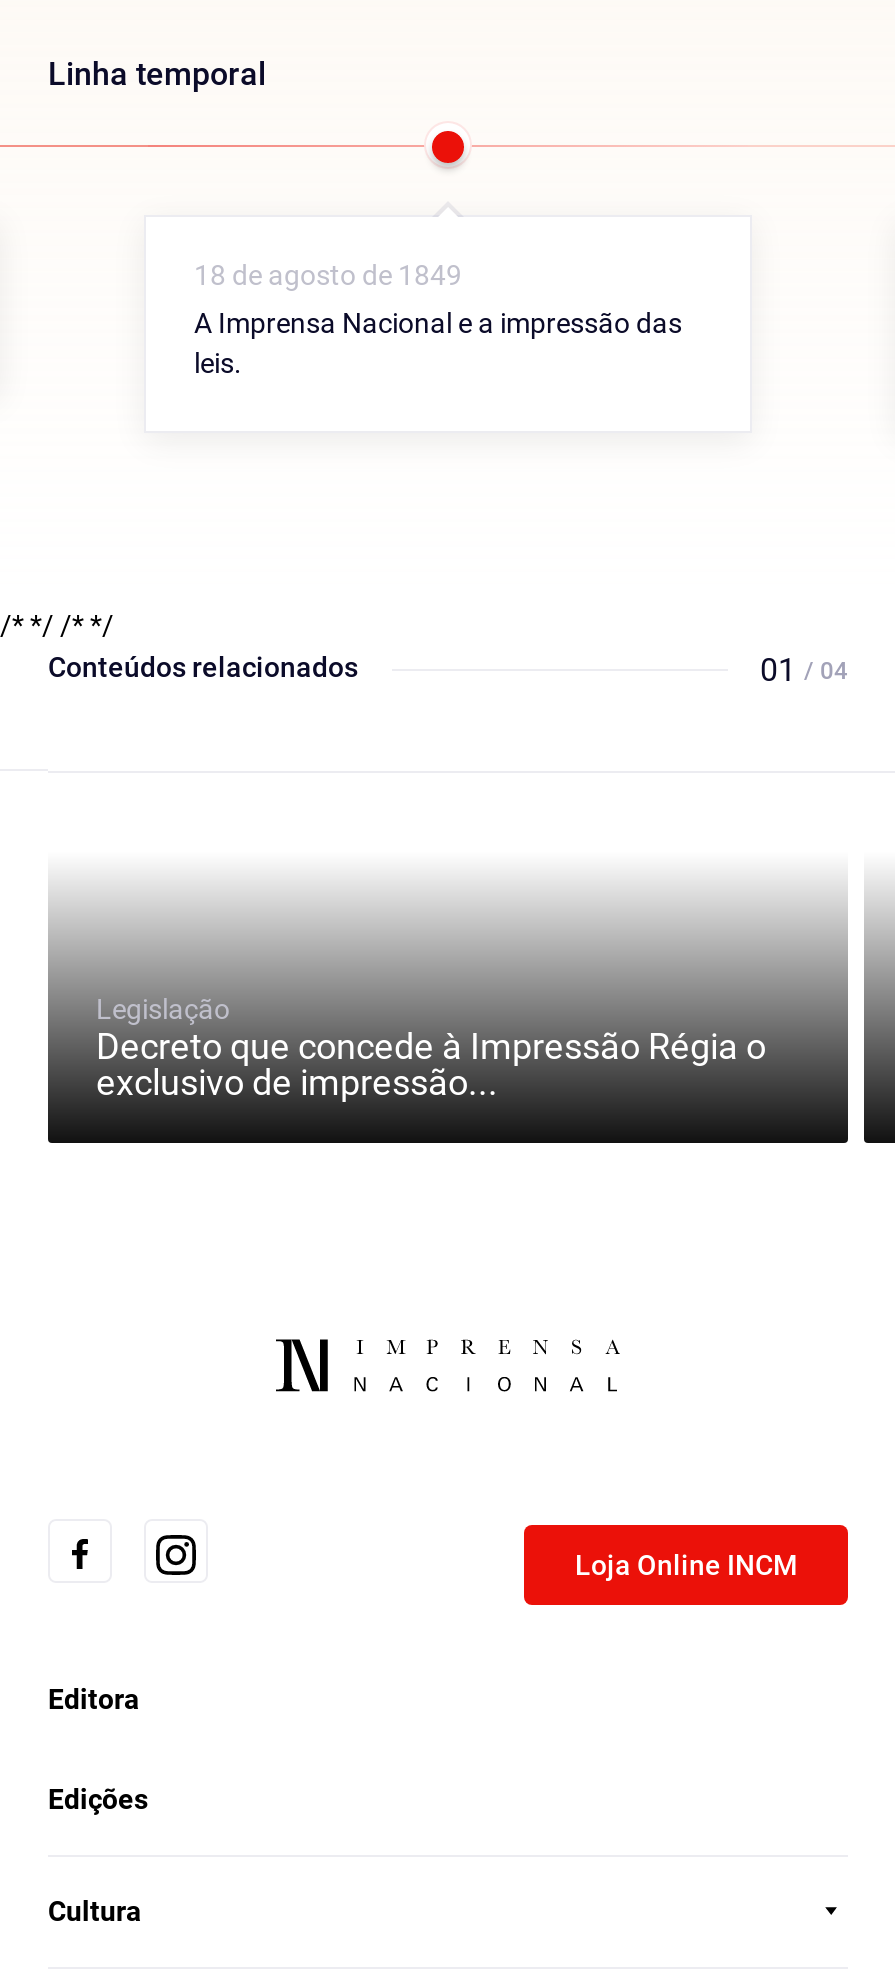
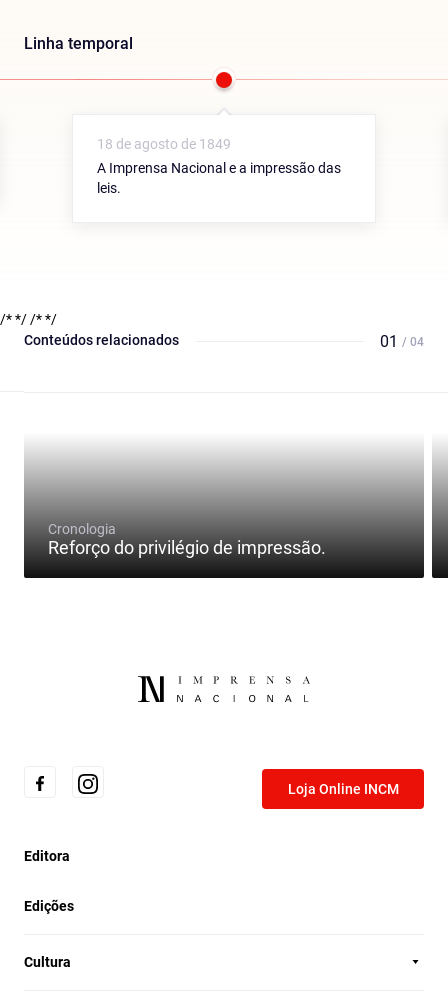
[96,994,766,1104] Legislação | Decreto que concede à Impressão Régia o | exclusivo de impressão... -> [48,521,326,558] Cronologia | Reforço do privilégio de impressão.

